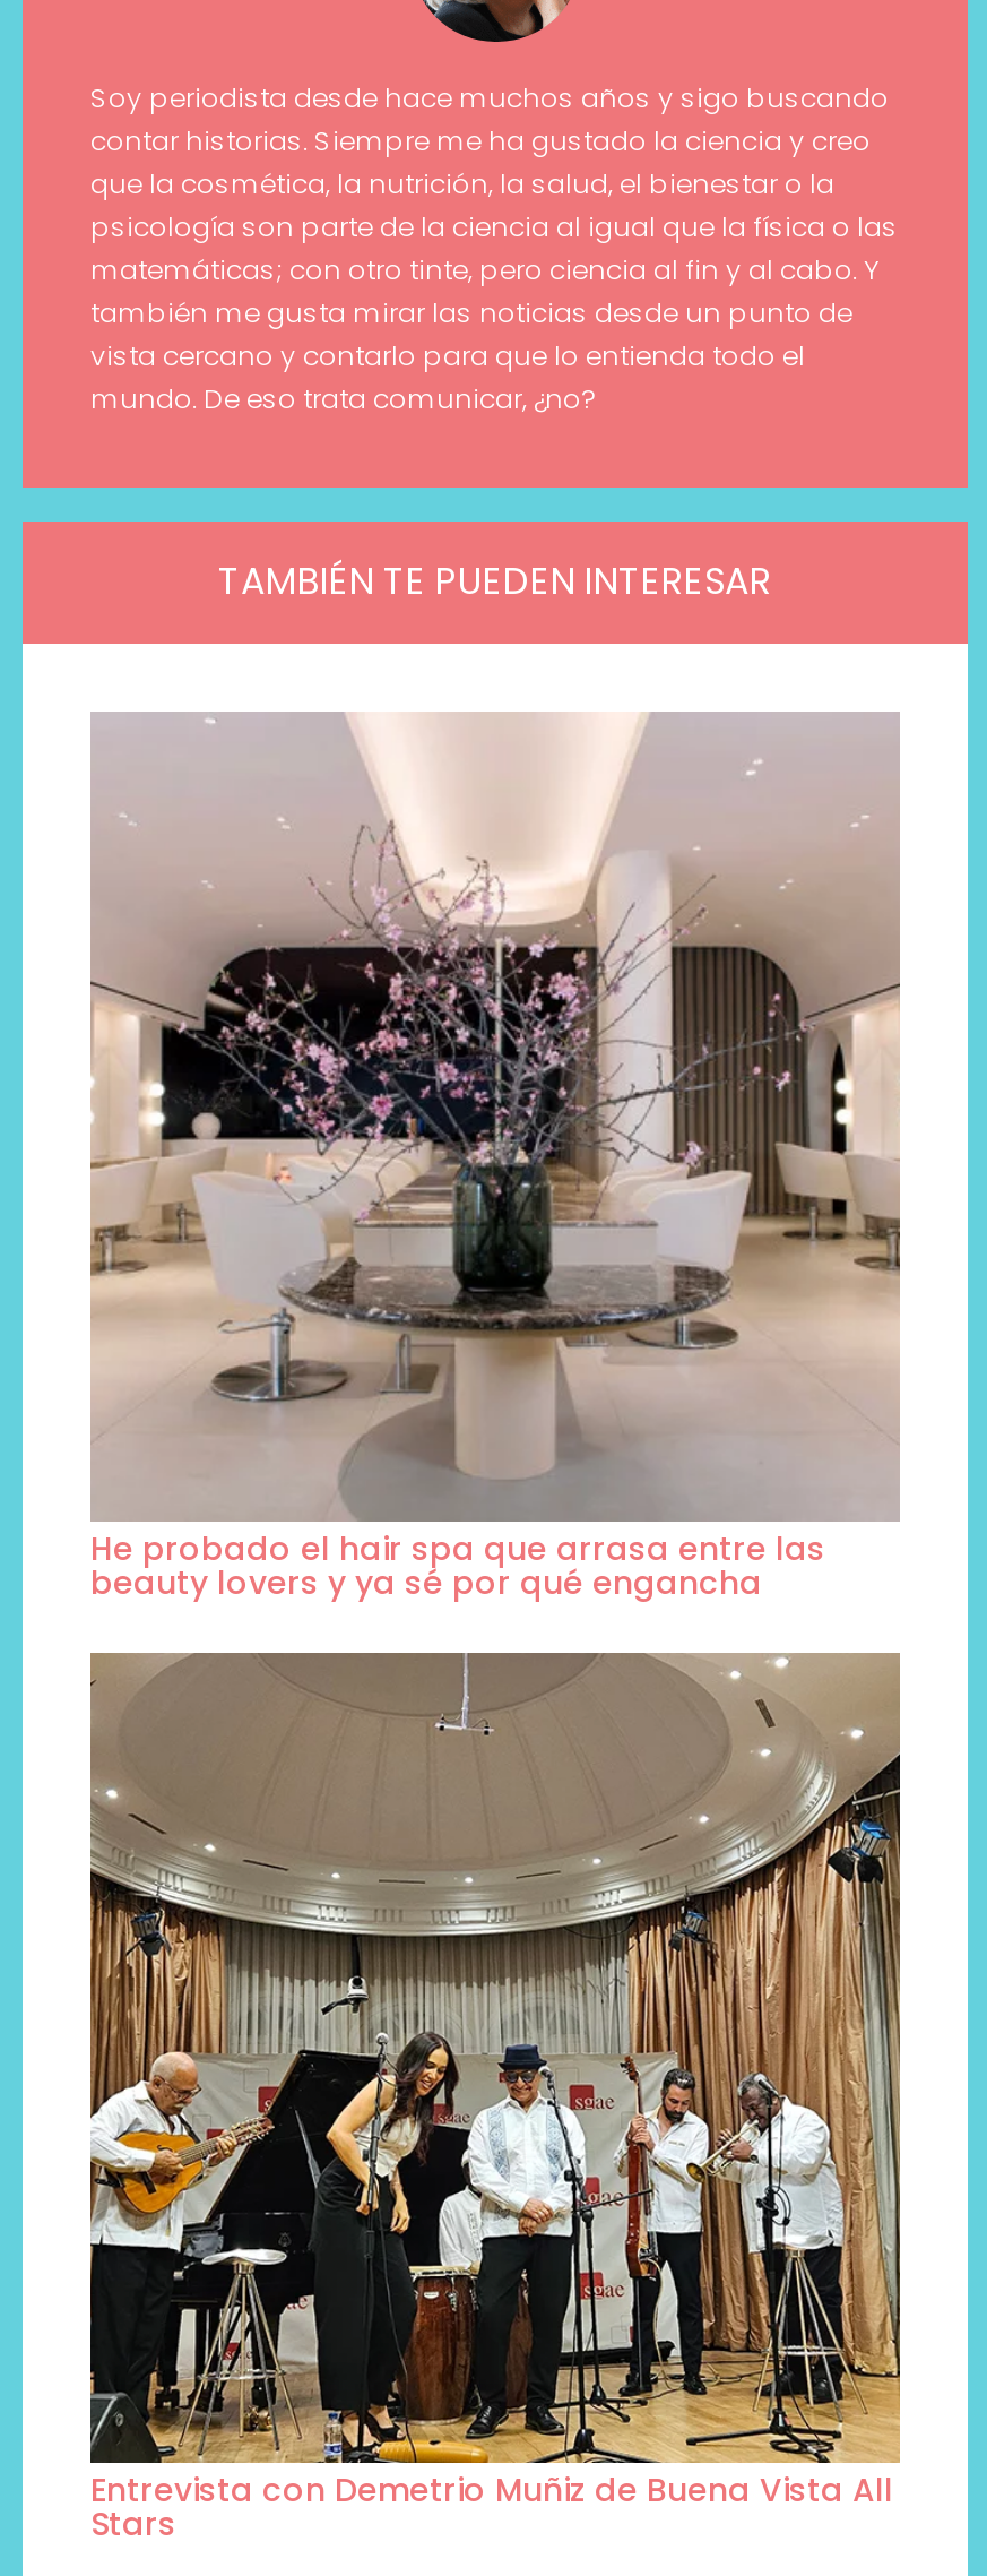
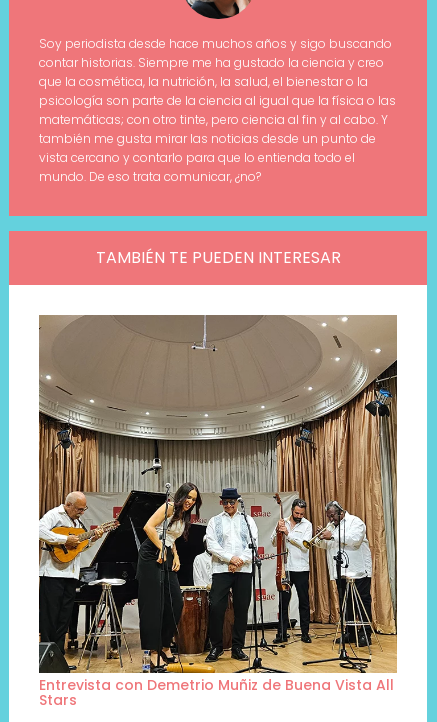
[90,713,900,1606] [image] | He probado el hair spa que arrasa entre las | beauty lovers y ya sé por qué engancha -> none

